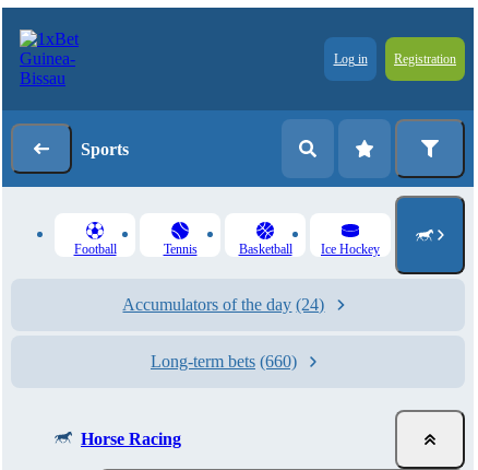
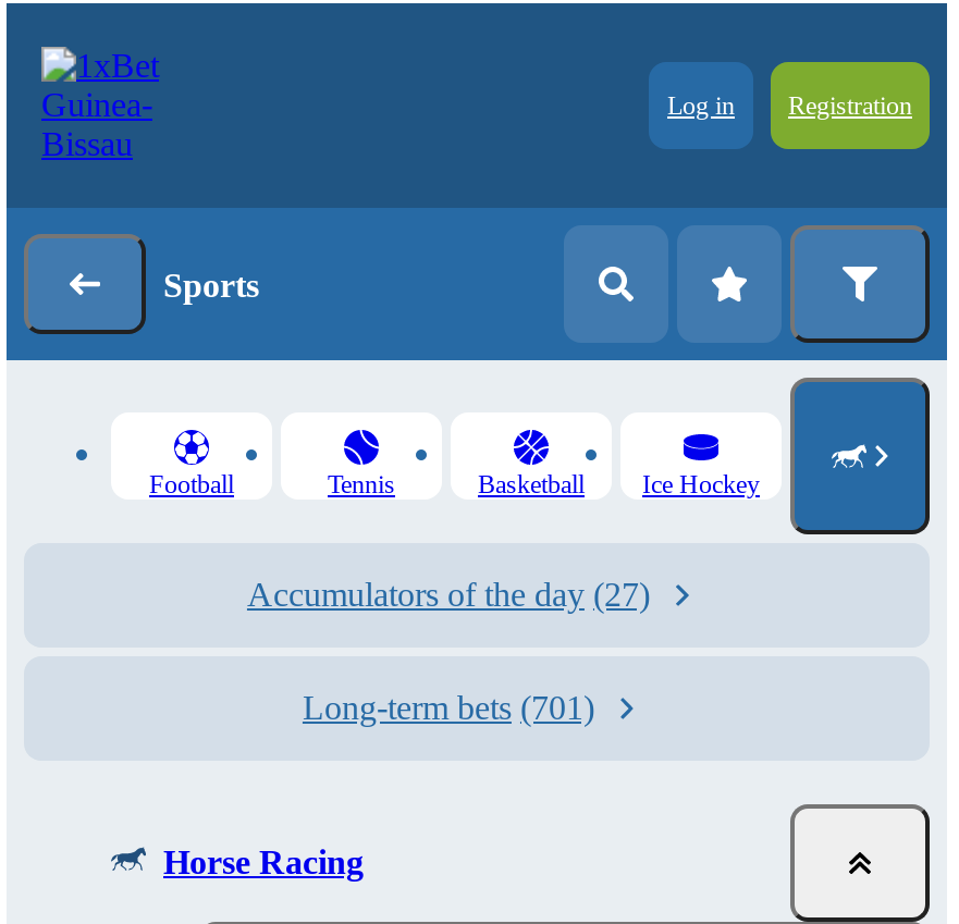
[123,295,325,314] Accumulators of the day (24) -> [247,576,650,613] Accumulators of the day (27)
[151,352,297,371] Long-term bets (660) -> [303,689,594,726] Long-term bets (701)

